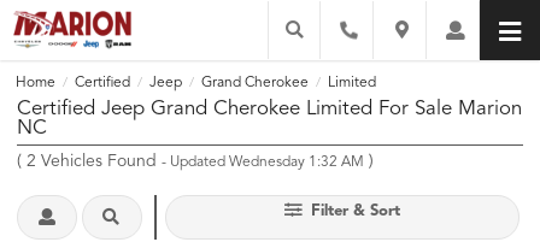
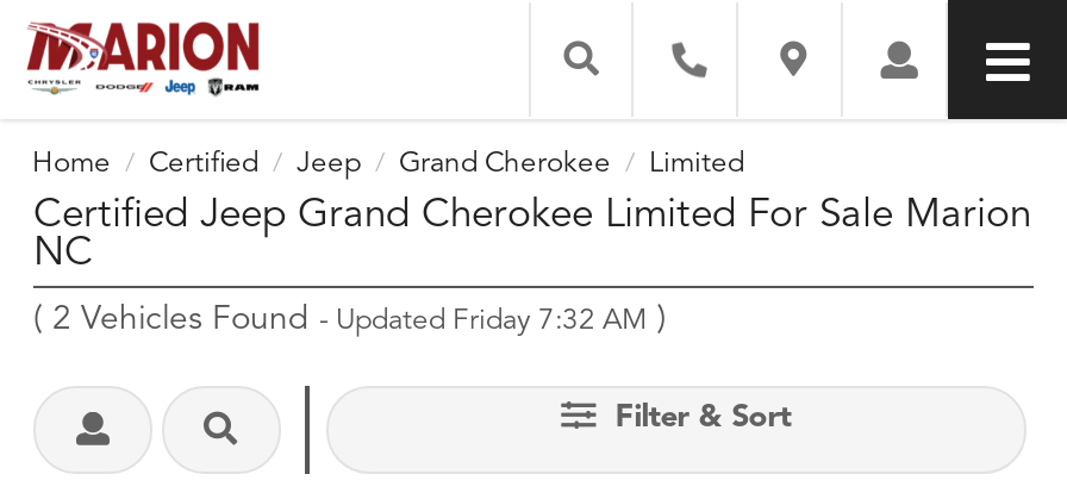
[17,153,374,170] (2 Vehicles Found - Updated Wednesday 1:32 AM) -> [33,303,667,336] (2 Vehicles Found - Updated Friday 7:32 AM)

